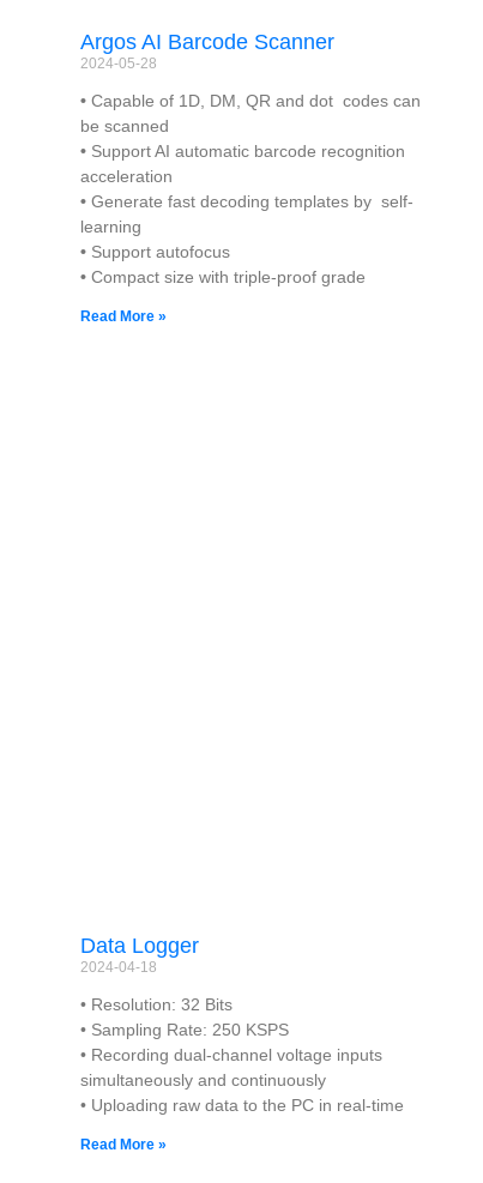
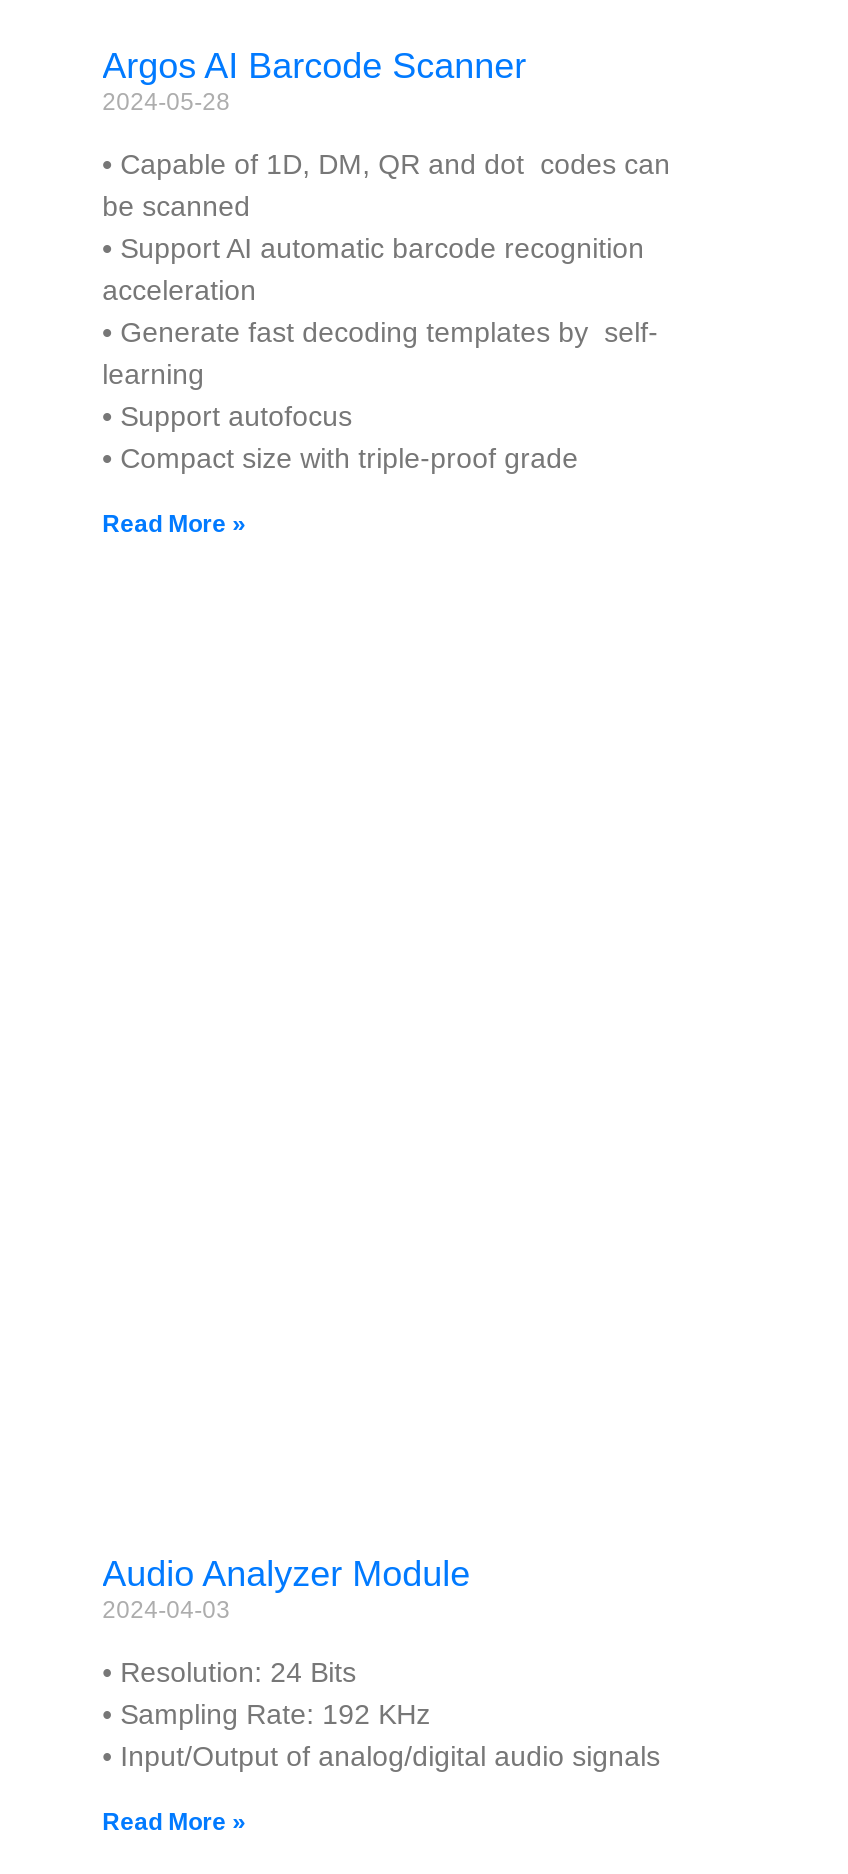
[80,933,199,975] Data Logger | 2024-04-18 -> [102,1554,470,1624] Audio Analyzer Module | 2024-04-03
[80,995,404,1114] • Resolution: 32 Bits | • Sampling Rate: 250 KSPS | • Recording dual-channel voltage inputs | simultaneously and continuously | • Uploading raw data to the PC in real-time -> [102,1656,660,1772] • Resolution: 24 Bits | • Sampling Rate: 192 KHz | • Input/Output of analog/digital audio signals

